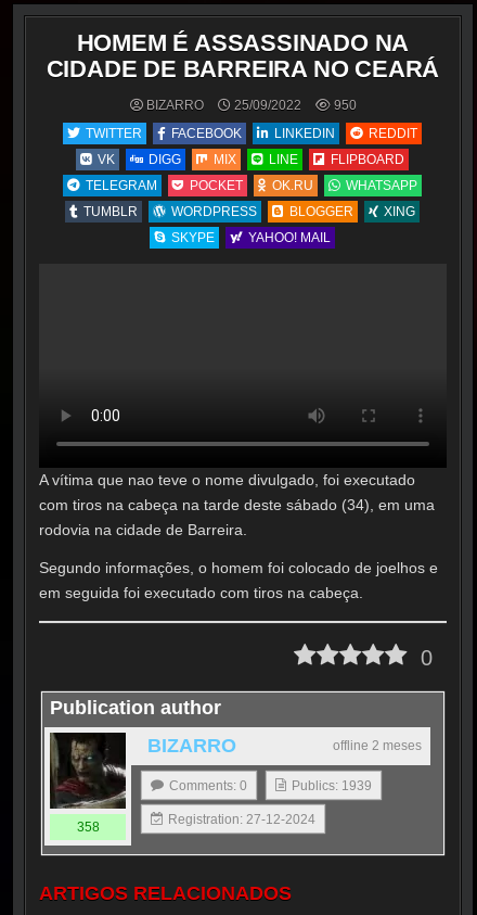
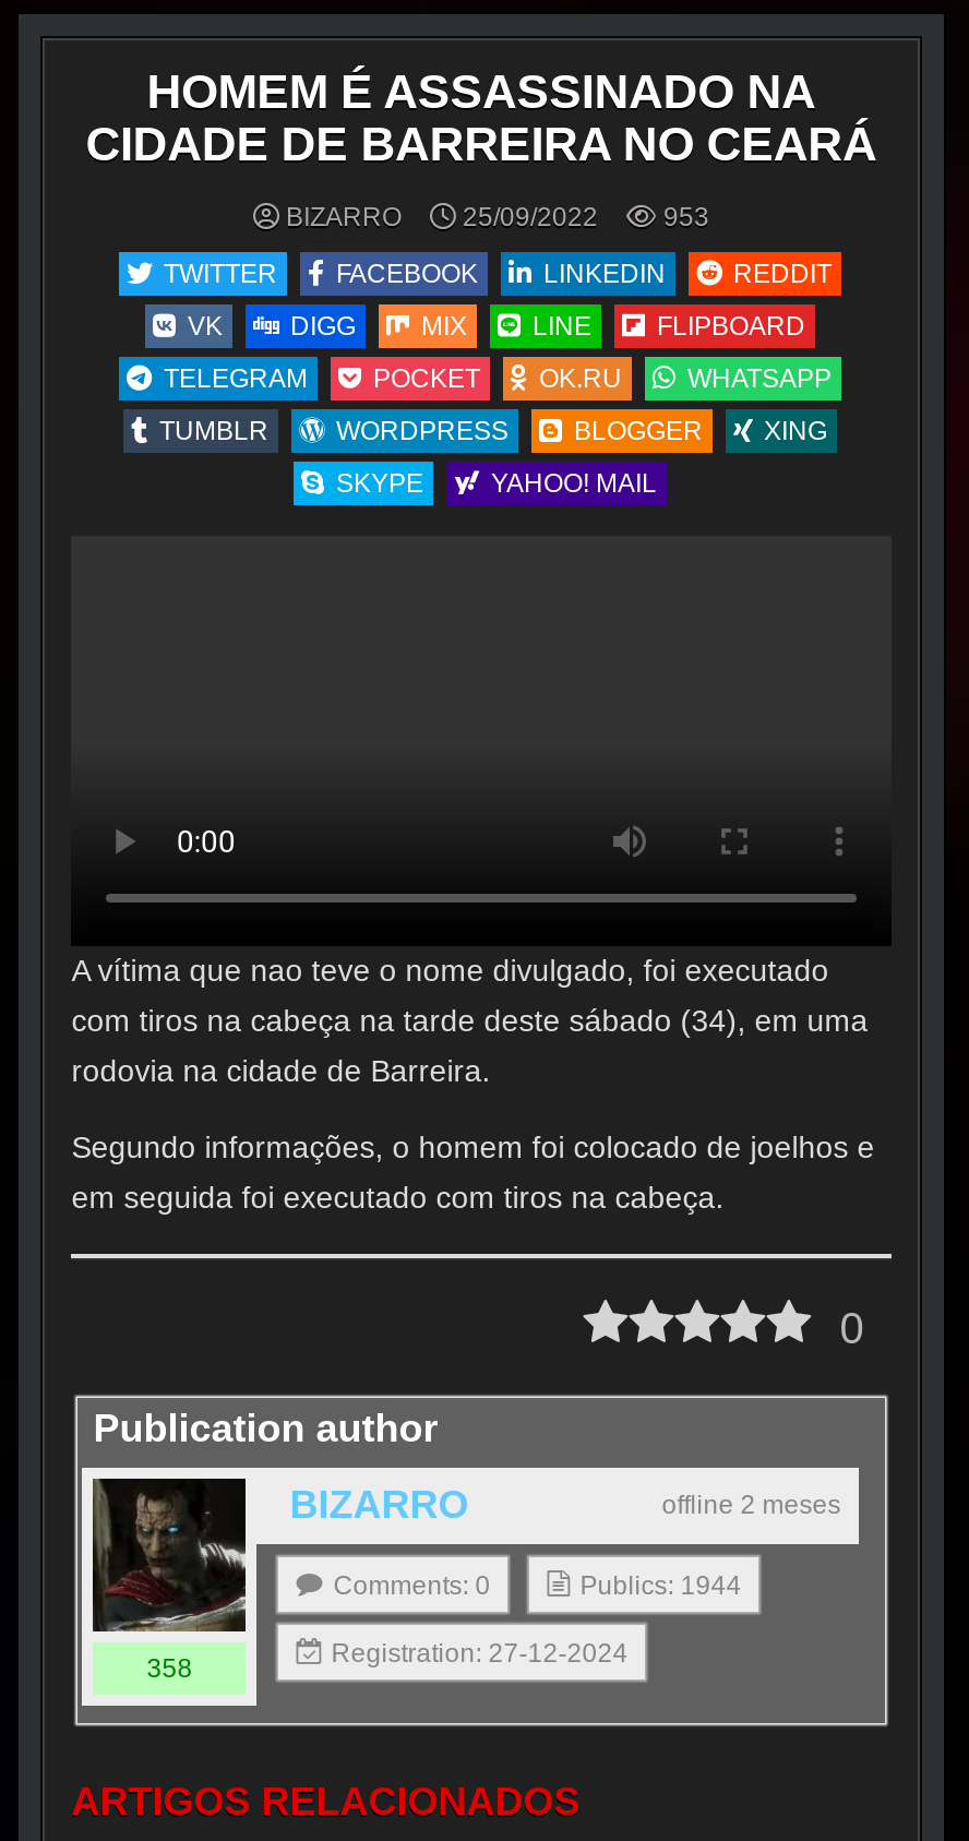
[333,98,356,113] 950 -> [663,202,709,232] 953
[292,778,372,793] Publics: 1939 -> [580,1570,741,1600] Publics: 1944

